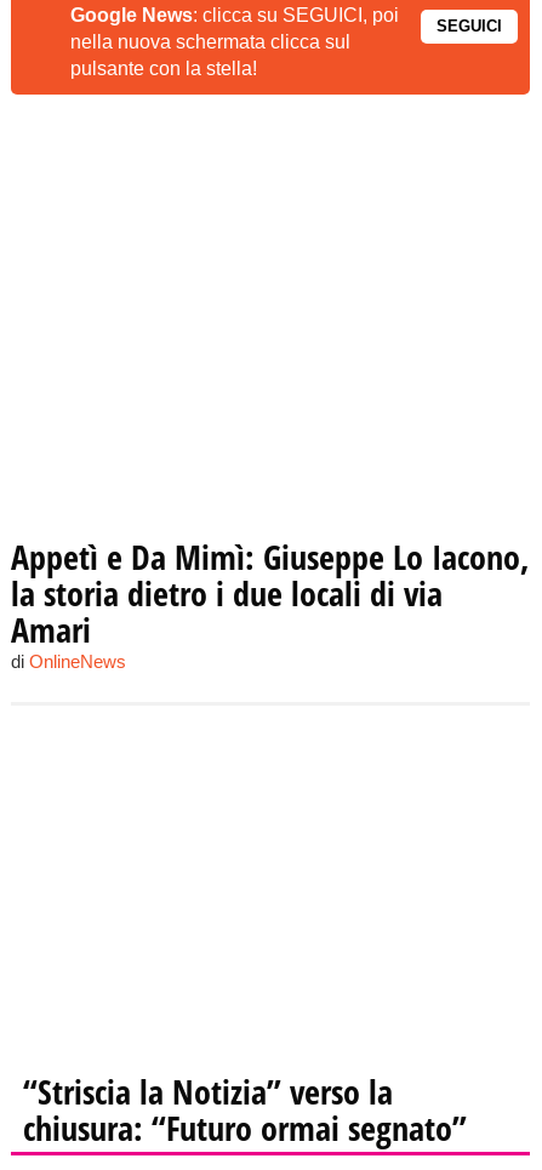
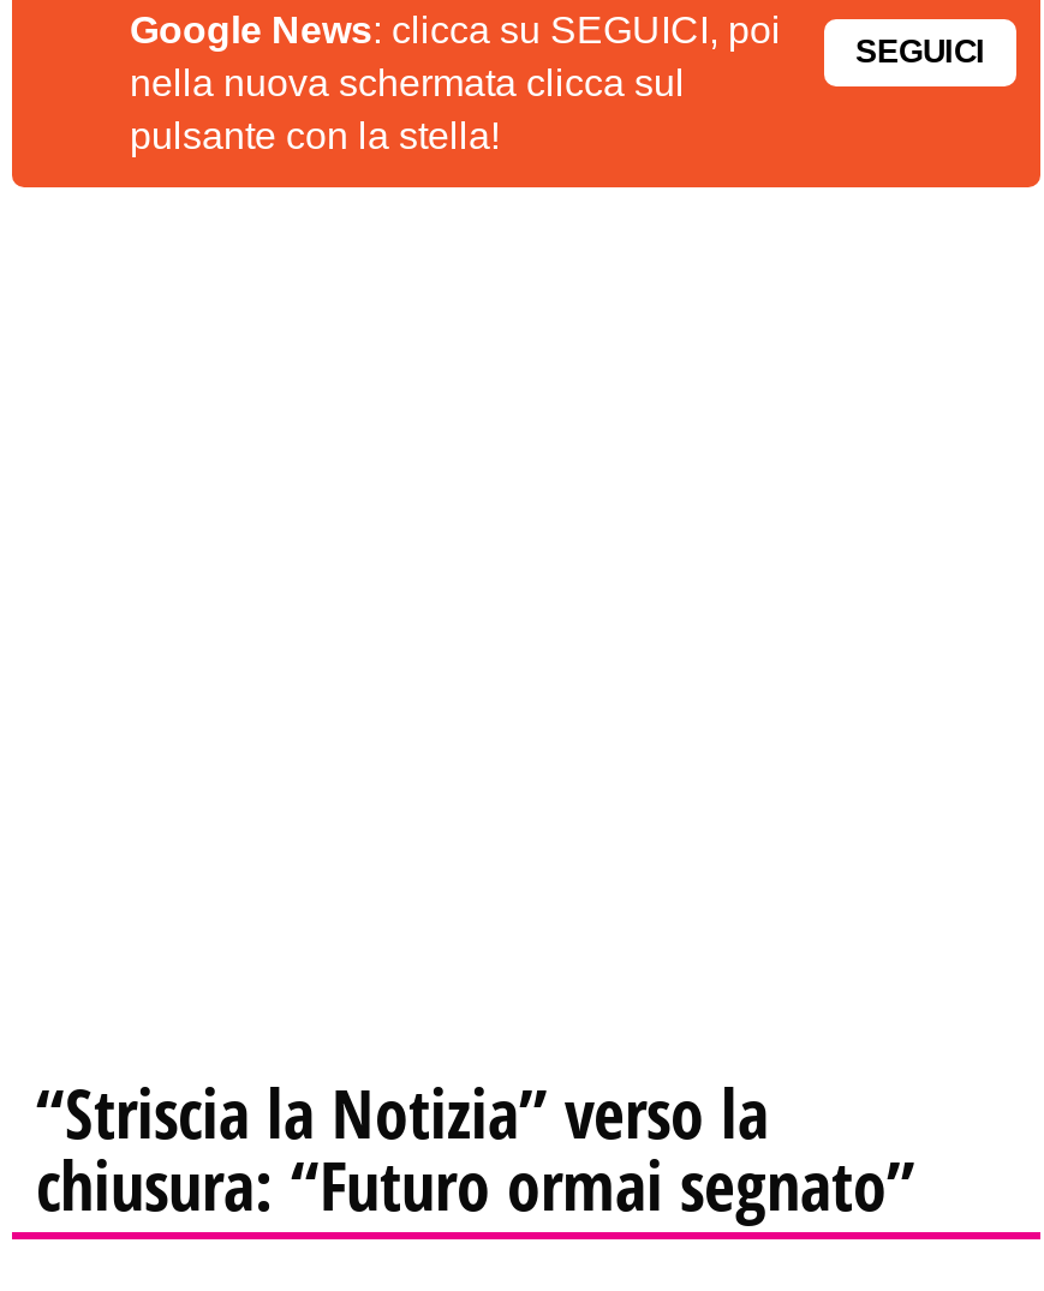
[11,533,530,672] Appetì e Da Mimì: Giuseppe Lo Iacono, | la storia dietro i due locali di via | Amari | di OnlineNews -> none

